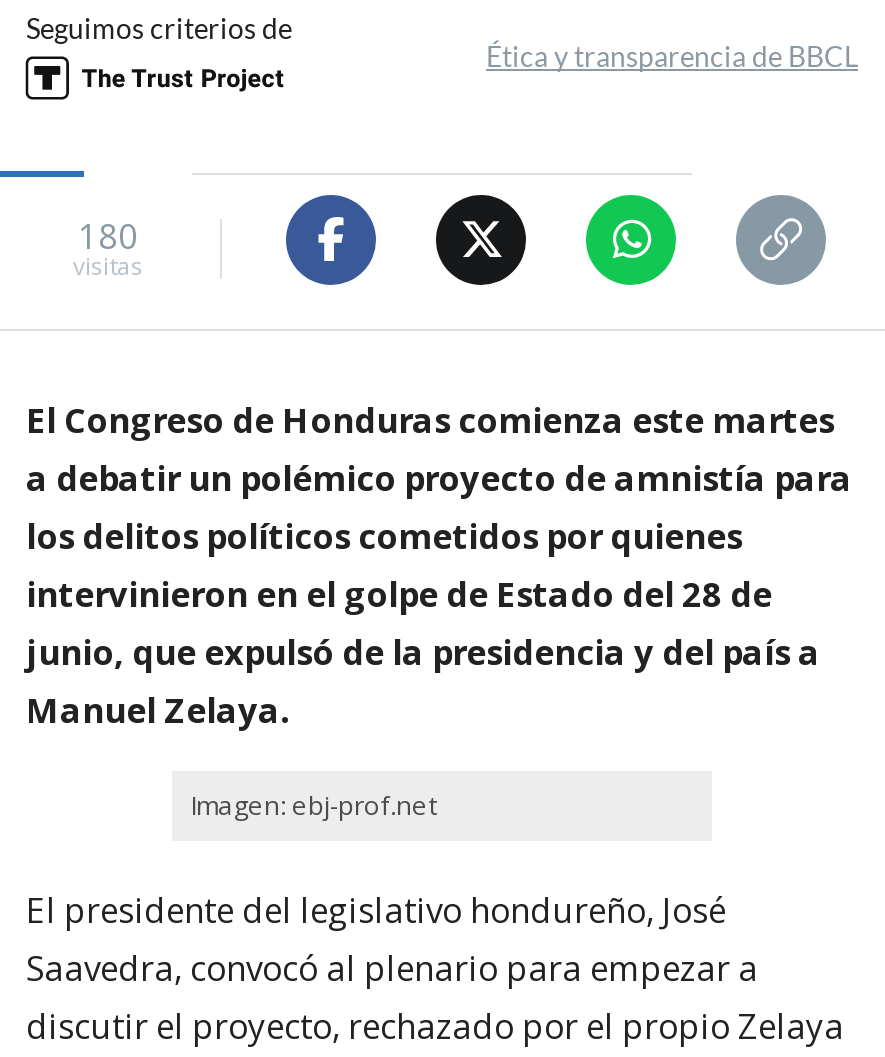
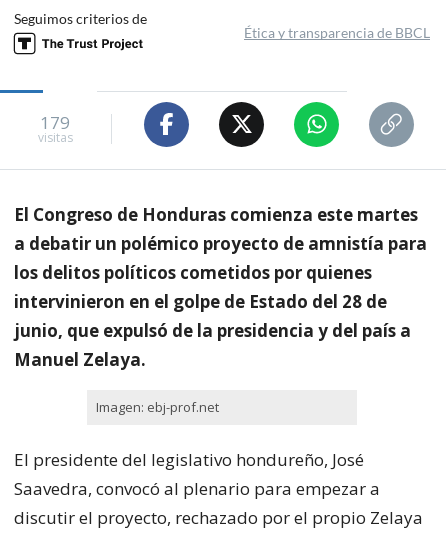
[78,214,138,260] 180 -> [40,111,70,134] 179

